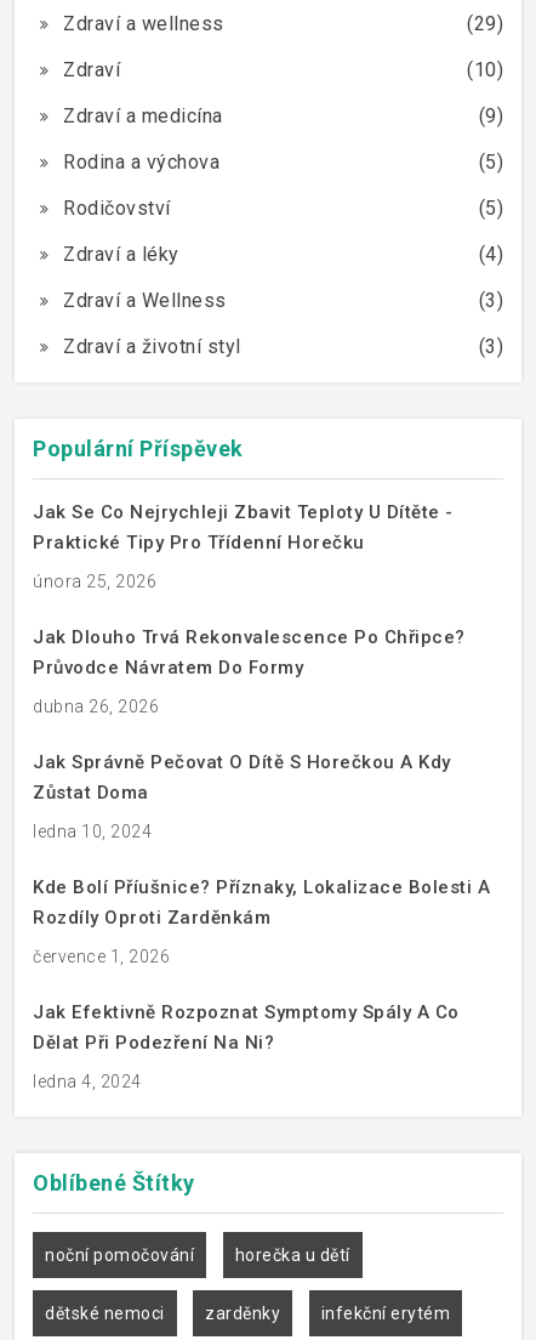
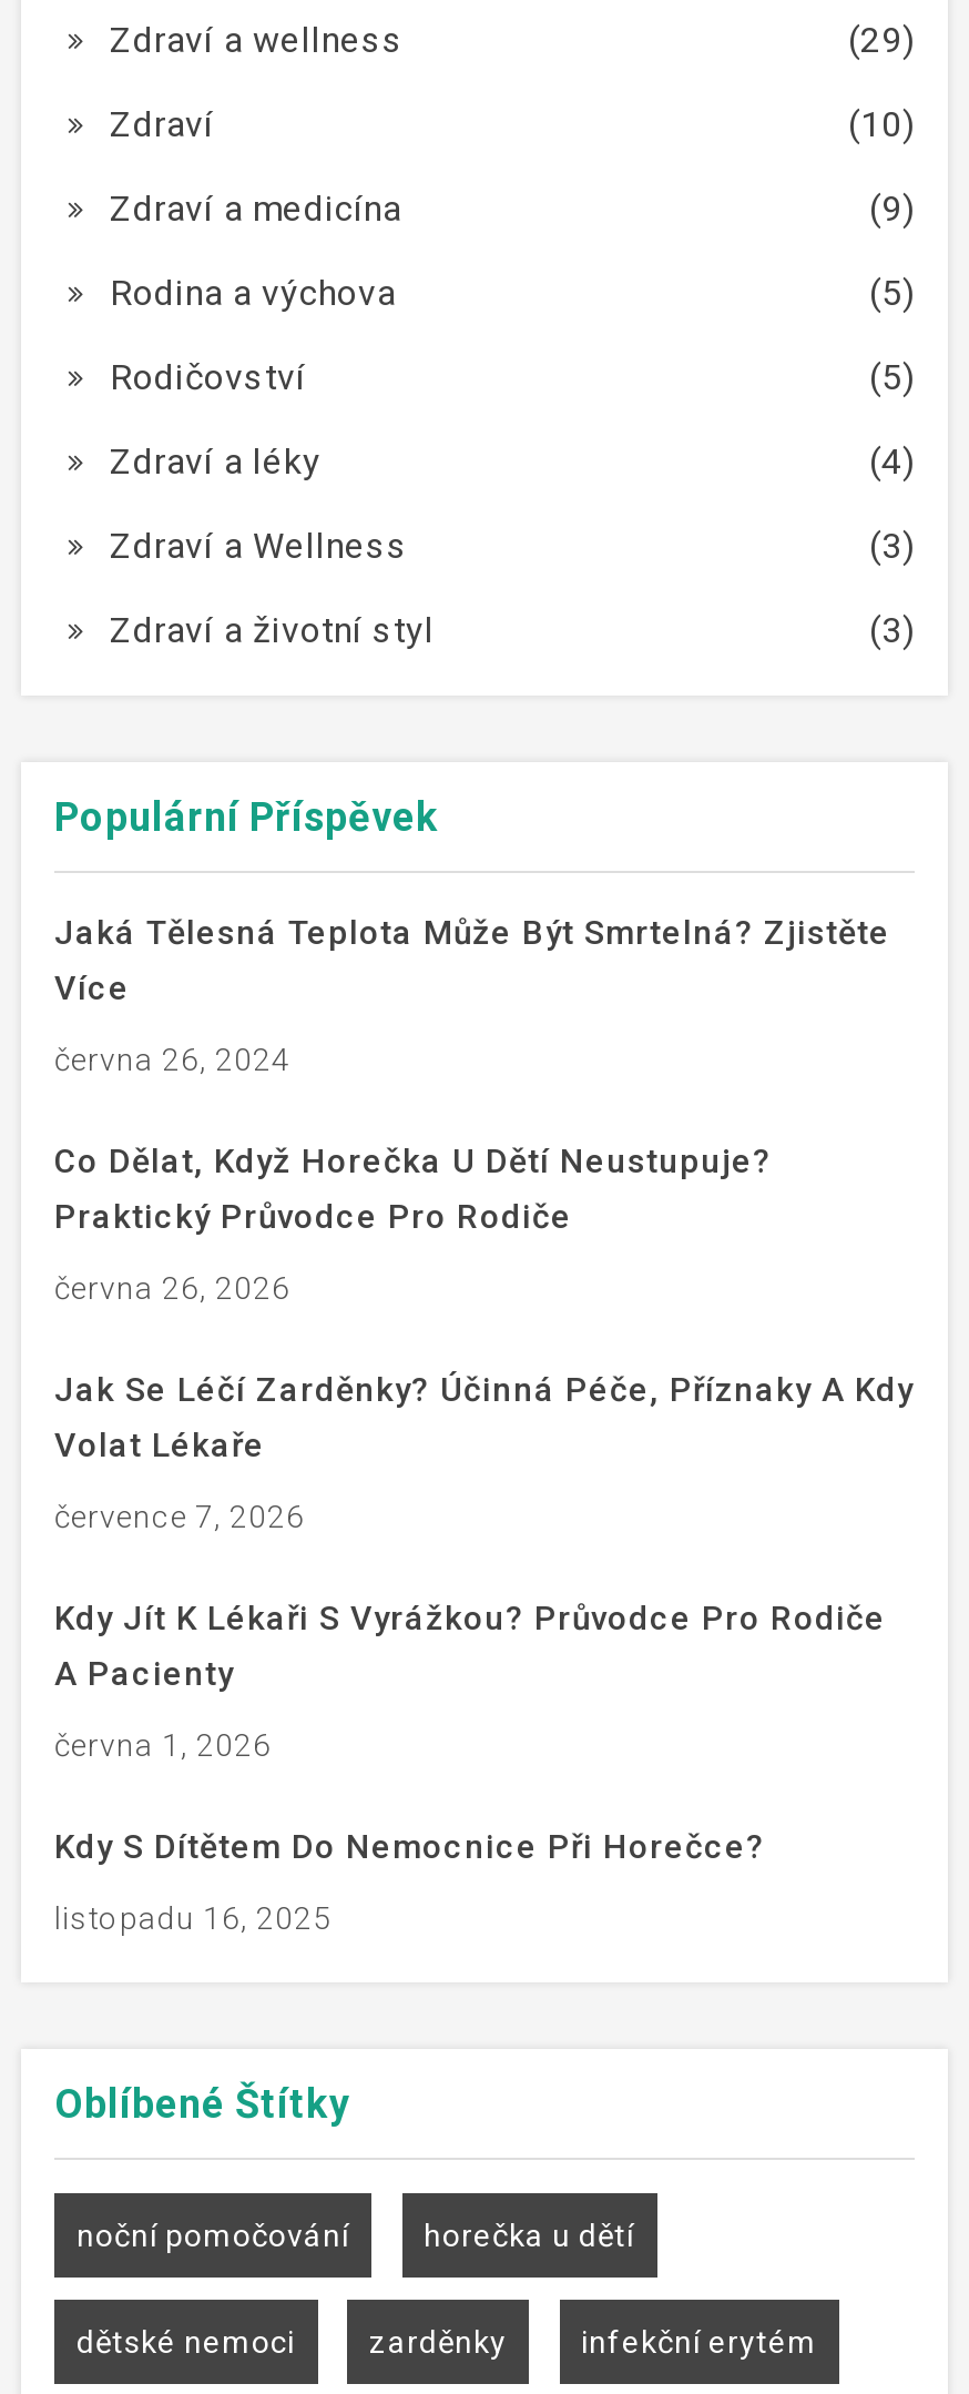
[33,501,453,553] Jak Se Co Nejrychleji Zbavit Teploty U Dítěte - | Praktické Tipy Pro Třídenní Horečku -> [54,913,890,1008] Jaká Tělesná Teplota Může Být Smrtelná? Zjistěte | Více
[33,571,156,591] února 25, 2026 -> [54,1041,290,1077] června 26, 2024
[33,626,465,678] Jak Dlouho Trvá Rekonvalescence Po Chřipce? | Průvodce Návratem Do Formy -> [54,1141,772,1236] Co Dělat, Když Horečka U Dětí Neustupuje? | Praktický Průvodce Pro Rodiče
[33,696,159,716] dubna 26, 2026 -> [54,1270,290,1305] června 26, 2026
[33,751,451,803] Jak Správně Pečovat O Dítě S Horečkou A Kdy | Zůstat Doma -> [54,1370,914,1465] Jak Se Léčí Zarděnky? Účinná Péče, Příznaky A Kdy | Volat Lékaře
[33,821,152,841] ledna 10, 2024 -> [54,1498,305,1534] července 7, 2026
[33,876,490,928] Kde Bolí Příušnice? Příznaky, Lokalizace Bolesti A | Rozdíly Oproti Zarděnkám -> [54,1598,886,1694] Kdy Jít K Lékaři S Vyrážkou? Průvodce Pro Rodiče | A Pacienty
[33,946,170,966] července 1, 2026 -> [54,1727,272,1762] června 1, 2026
[33,1001,459,1053] Jak Efektivně Rozpoznat Symptomy Spály A Co | Dělat Při Podezření Na Ni? -> [54,1827,765,1867] Kdy S Dítětem Do Nemocnice Při Horečce?
[33,1072,141,1091] ledna 4, 2024 -> [54,1900,331,1935] listopadu 16, 2025

